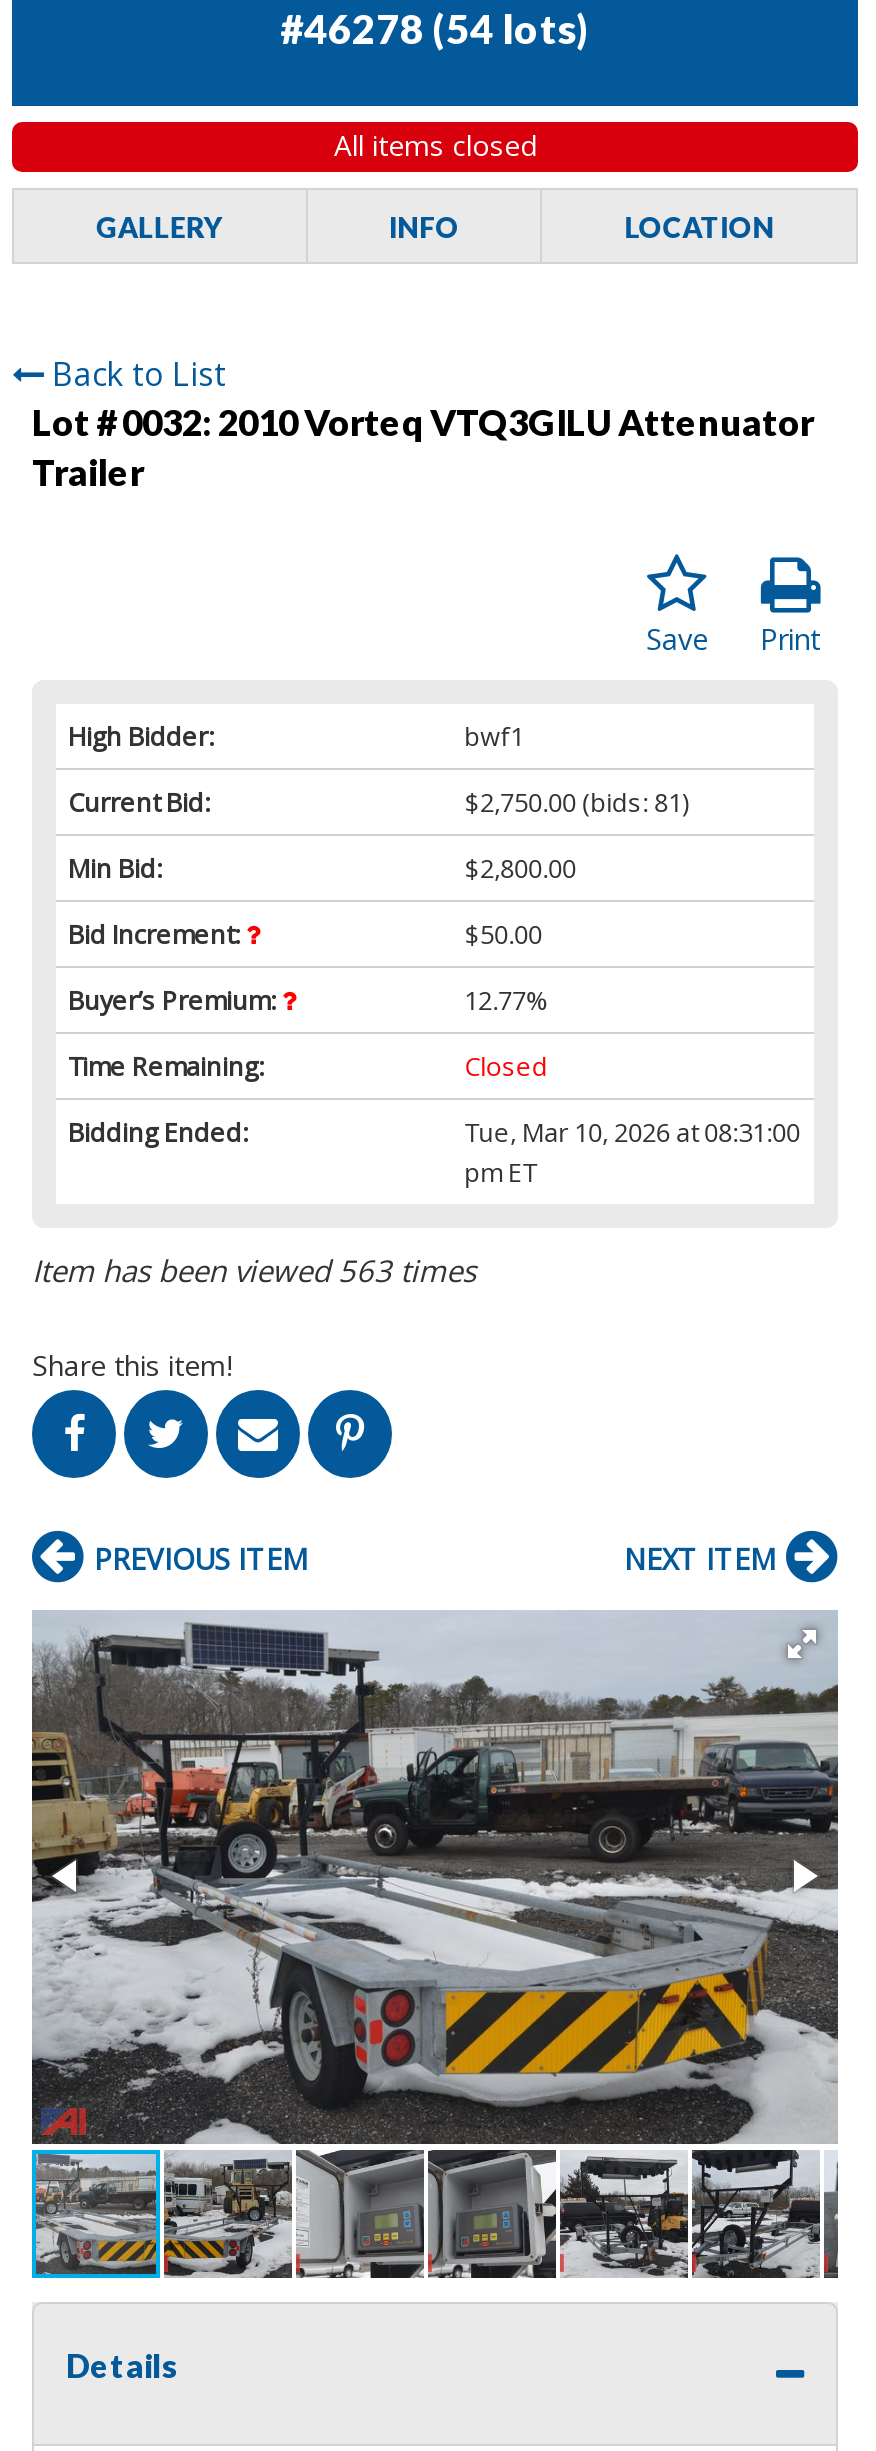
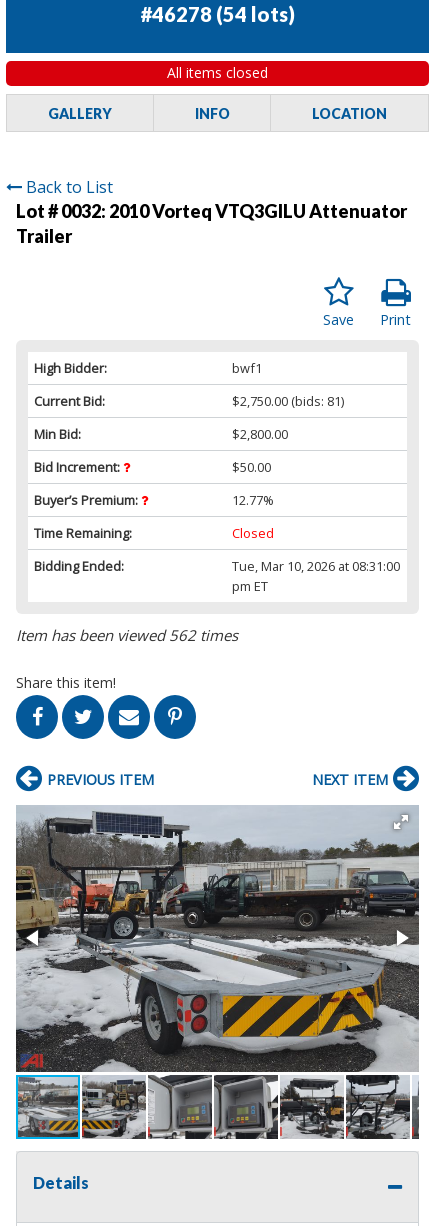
[32,1250,476,1290] Item has been viewed 563 times -> [16,625,238,645] Item has been viewed 562 times

